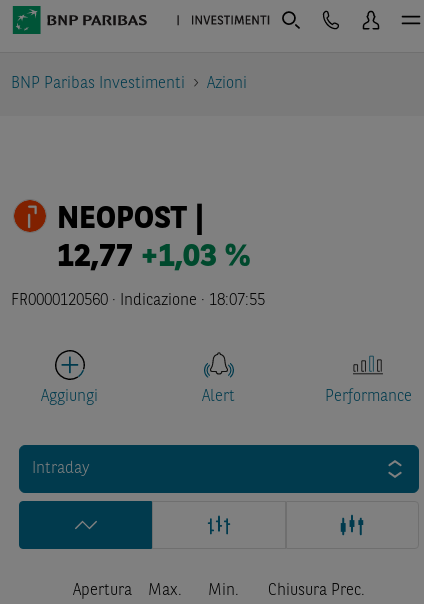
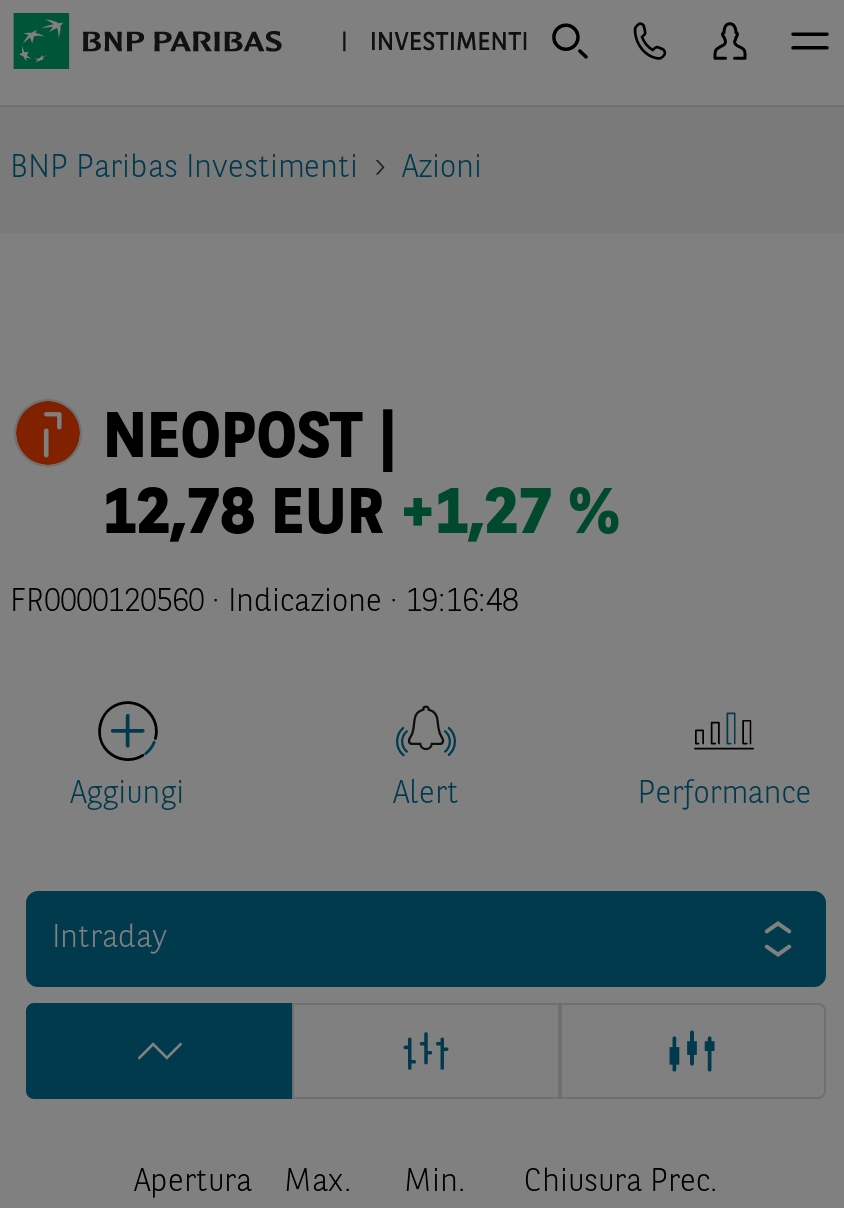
[57,242,250,274] 12,77 +1,03 % -> [103,485,619,549] 12,78 EUR +1,27 %
[11,293,265,309] FR0000120560 · Indicazione · 18:07:55 -> [10,587,518,619] FR0000120560 · Indicazione · 19:16:48

